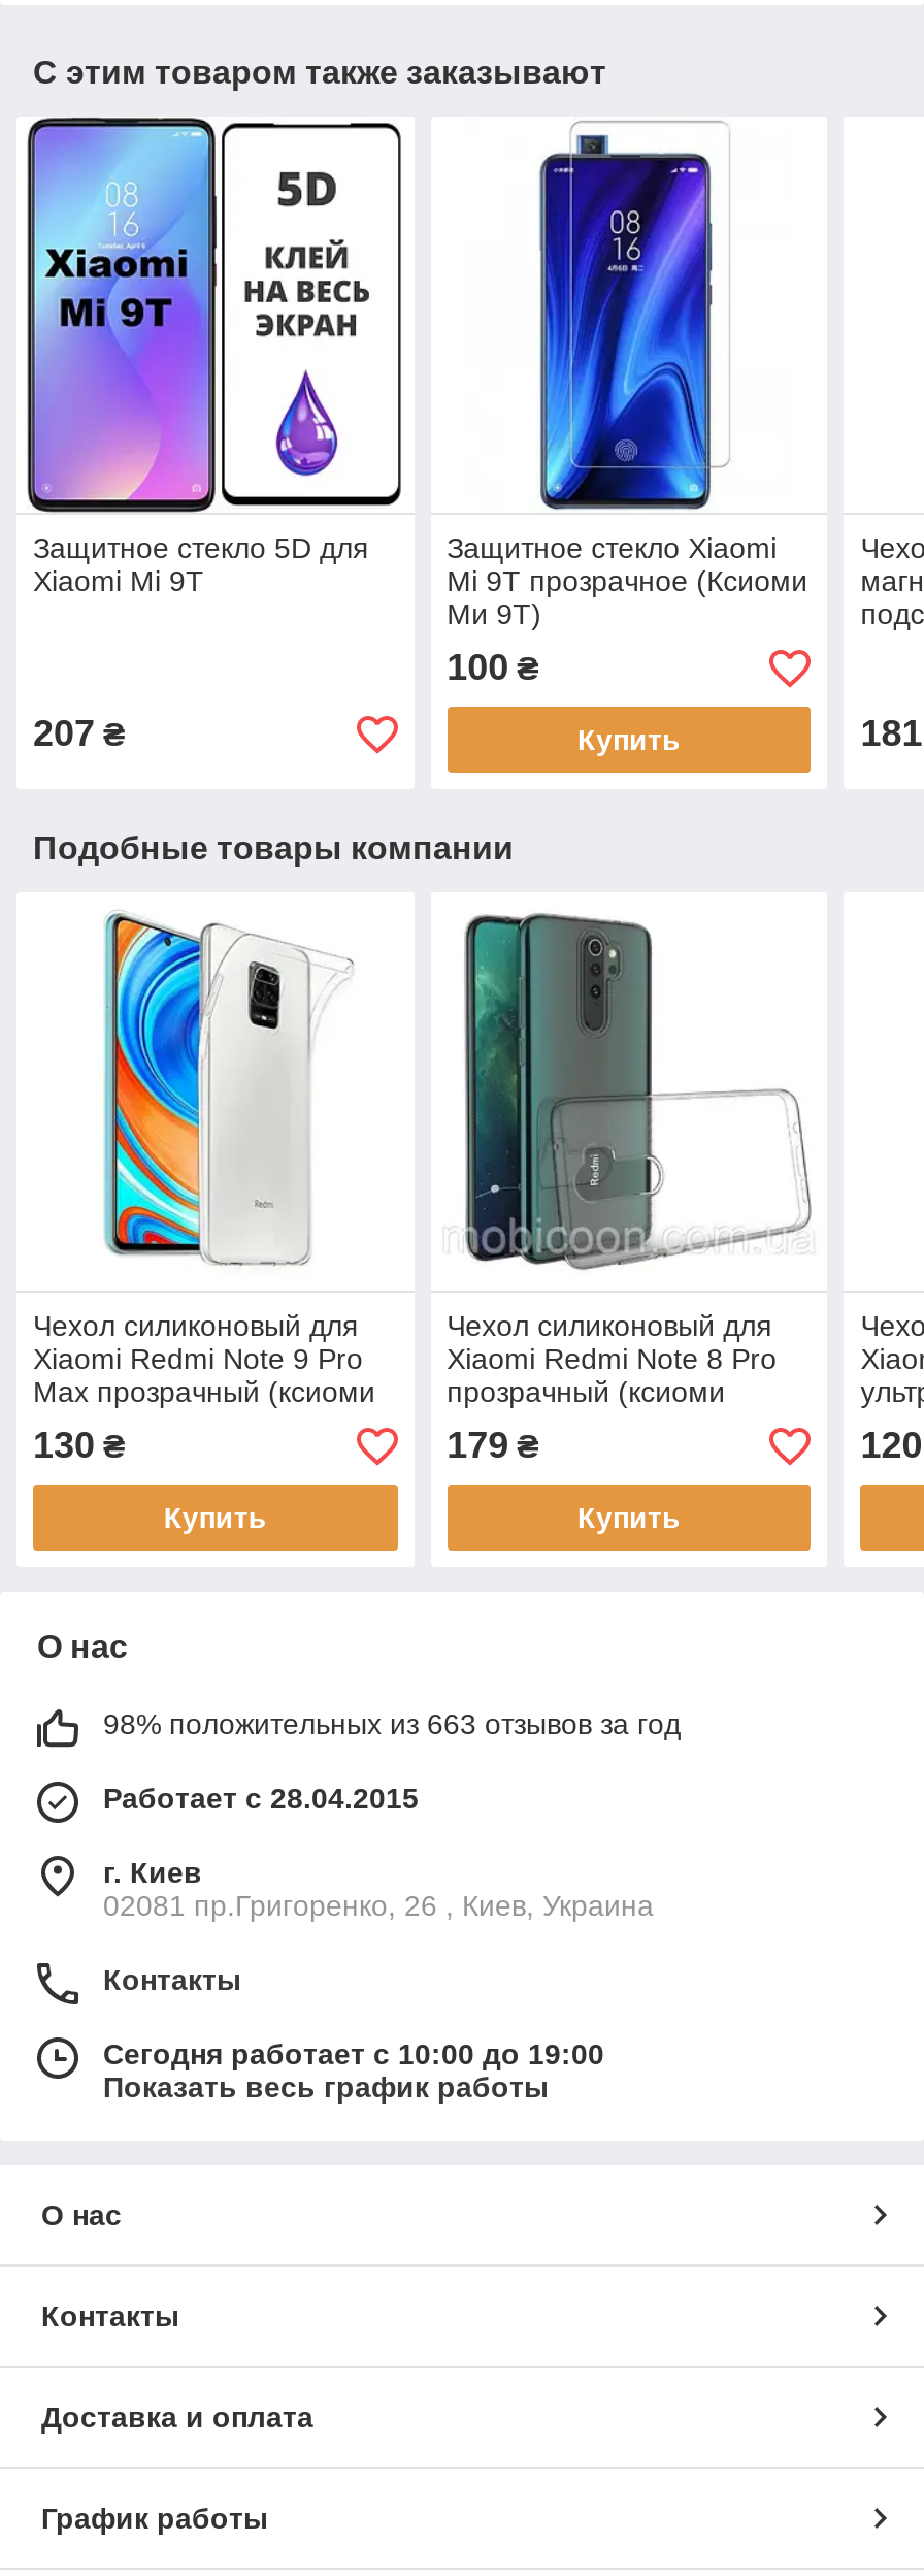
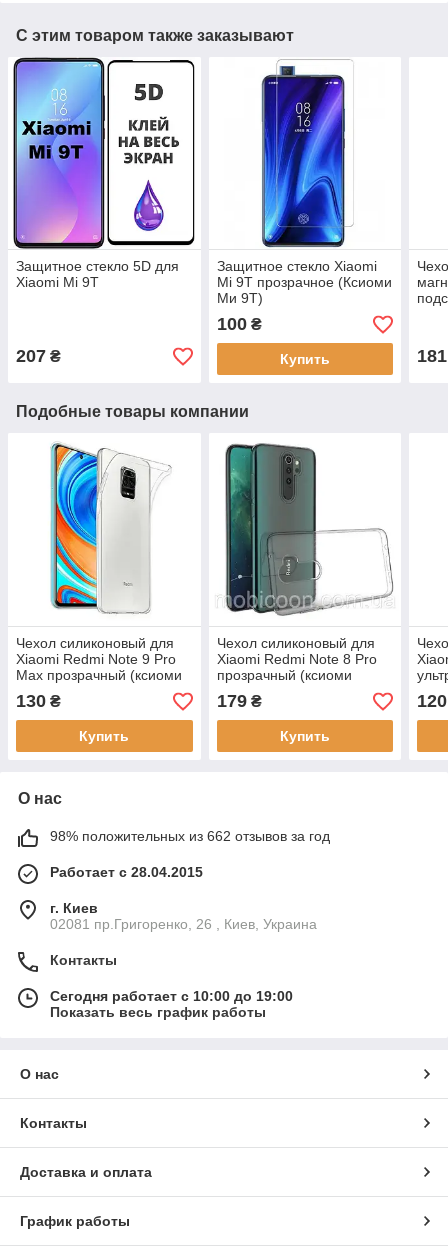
[103,1707,681,1740] 98% положительных из 663 отзывов за год -> [50,828,330,844] 98% положительных из 662 отзывов за год

